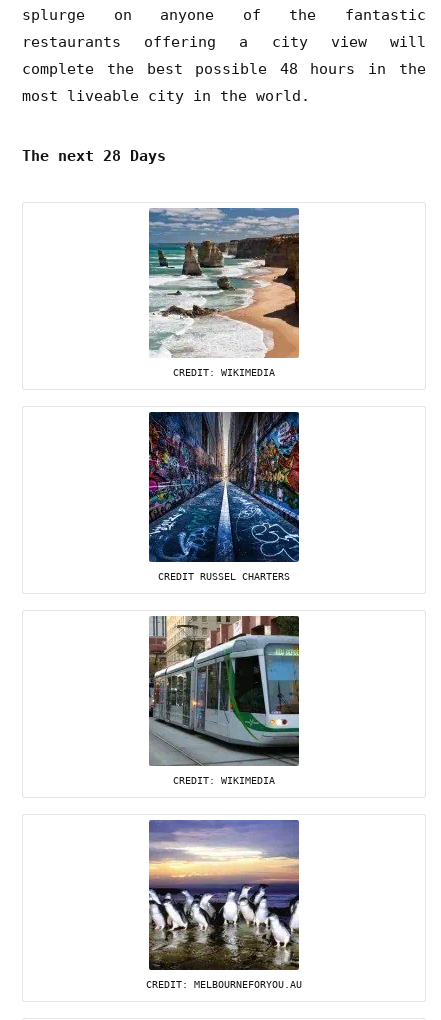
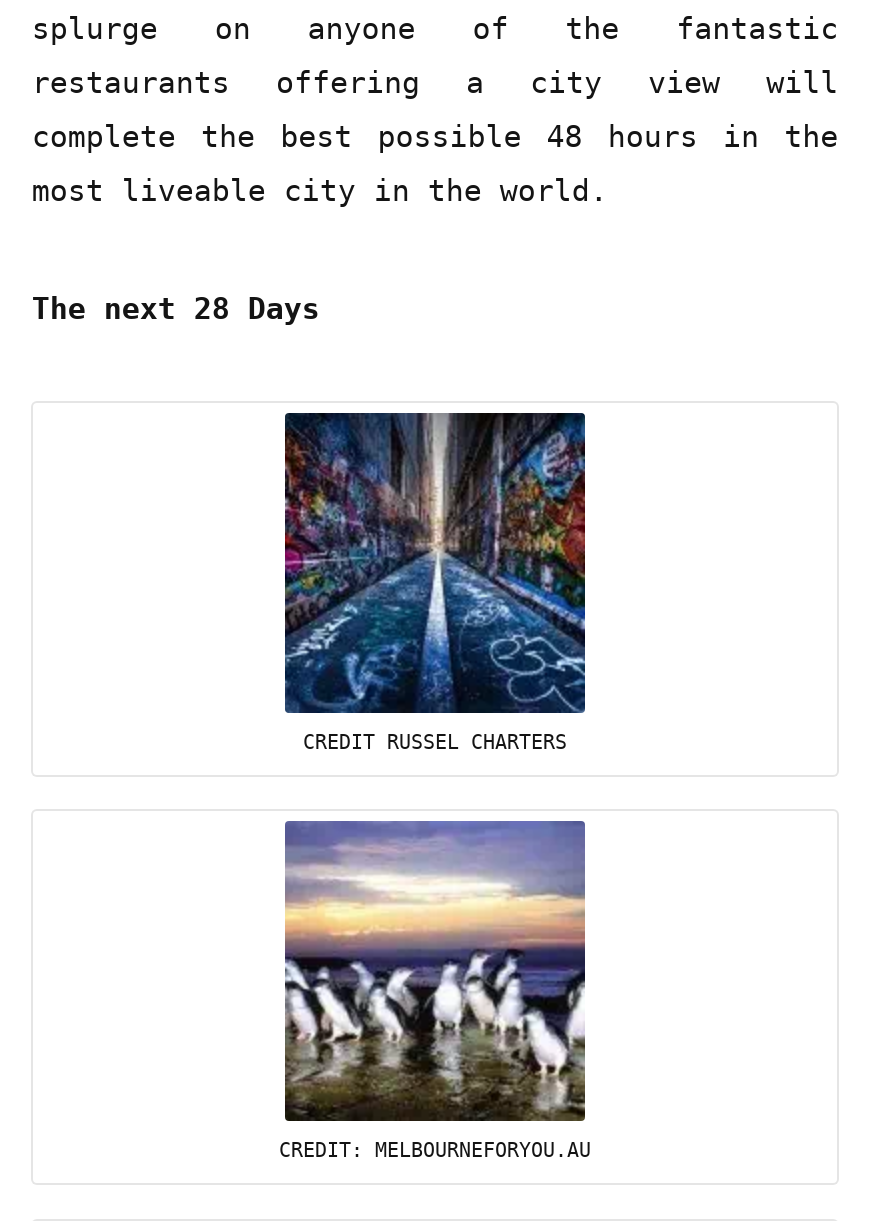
[148,208,300,378] [image] | CREDIT: WIKIMEDIA -> none
[149,615,300,786] [image] | CREDIT: WIKIMEDIA -> none

